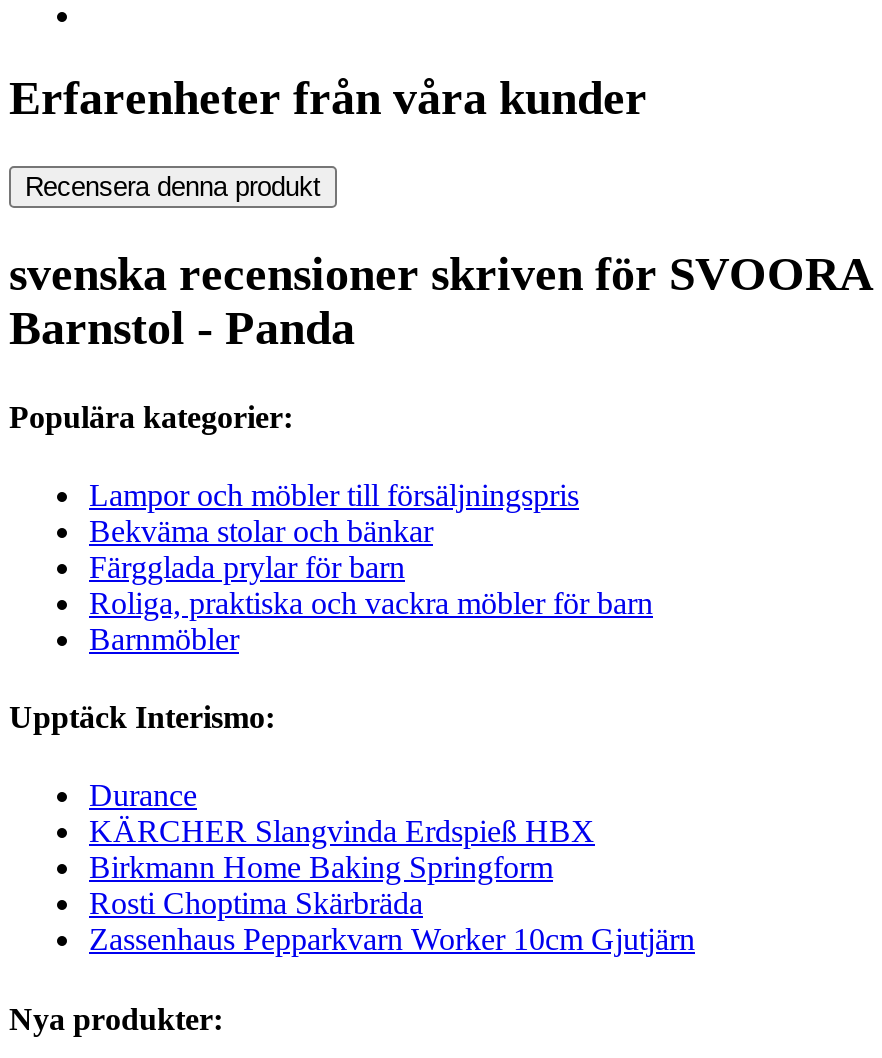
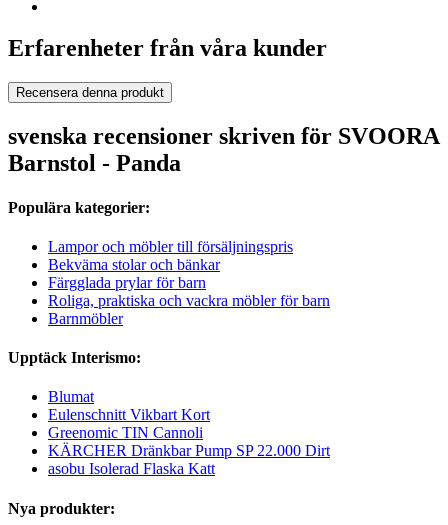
[89,779,695,957] Durance | KÄRCHER Slangvinda Erdspieß HBX | Birkmann Home Baking Springform | Rosti Choptima Skärbräda | Zassenhaus Pepparkvarn Worker 10cm Gjutjärn -> [48,388,330,477] Blumat | Eulenschnitt Vikbart Kort | Greenomic TIN Cannoli | KÄRCHER Dränkbar Pump SP 22.000 Dirt | asobu Isolerad Flaska Katt

